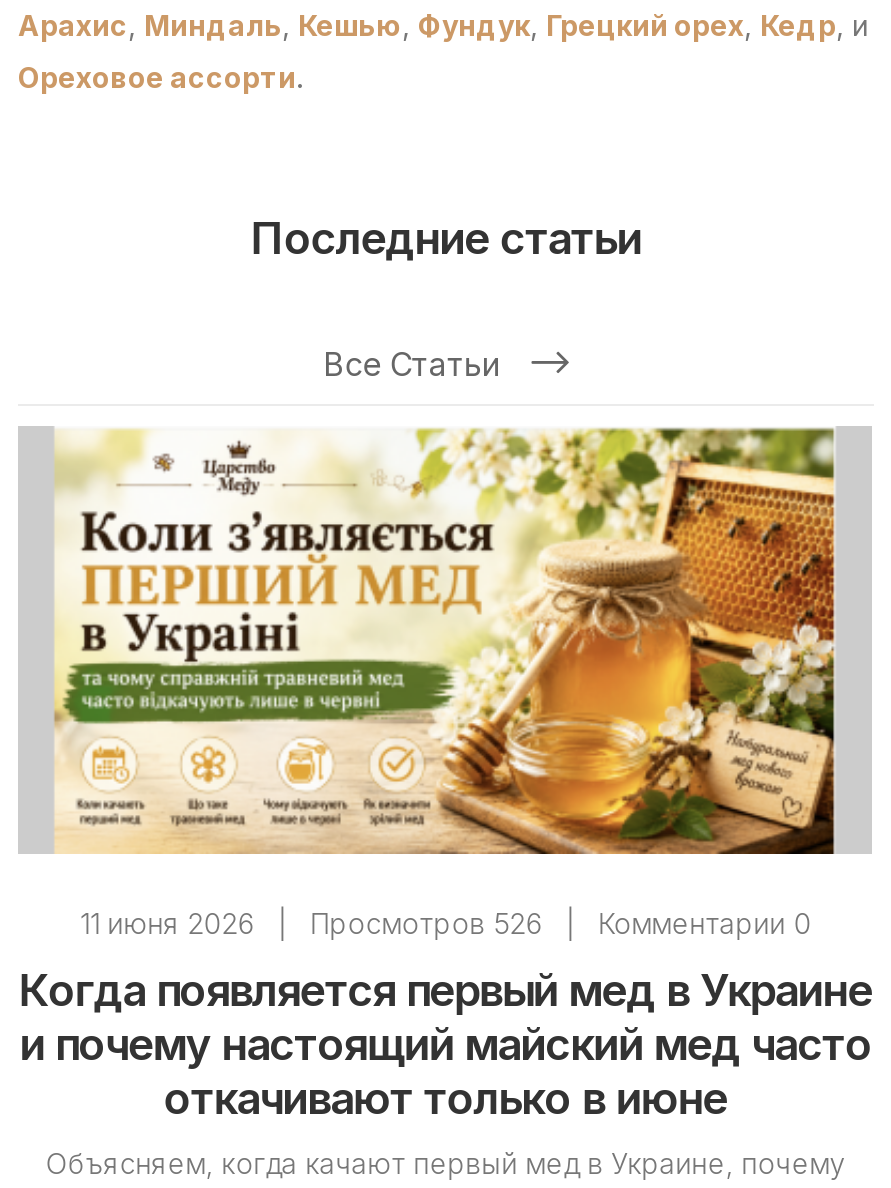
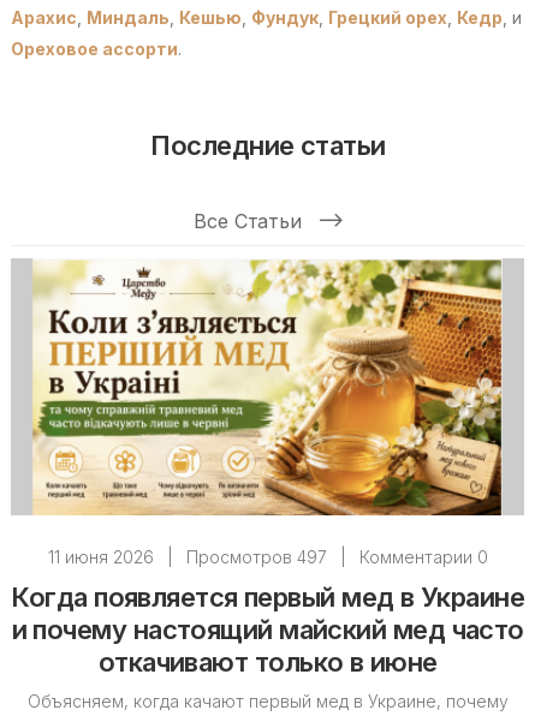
[309,906,543,940] Просмотров 526 -> [186,547,327,567] Просмотров 497

